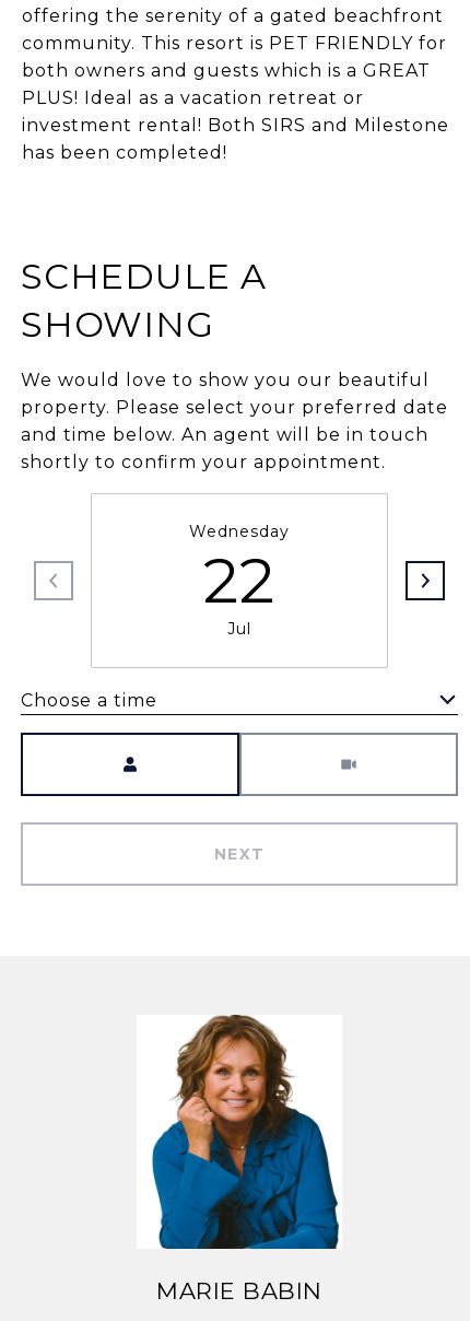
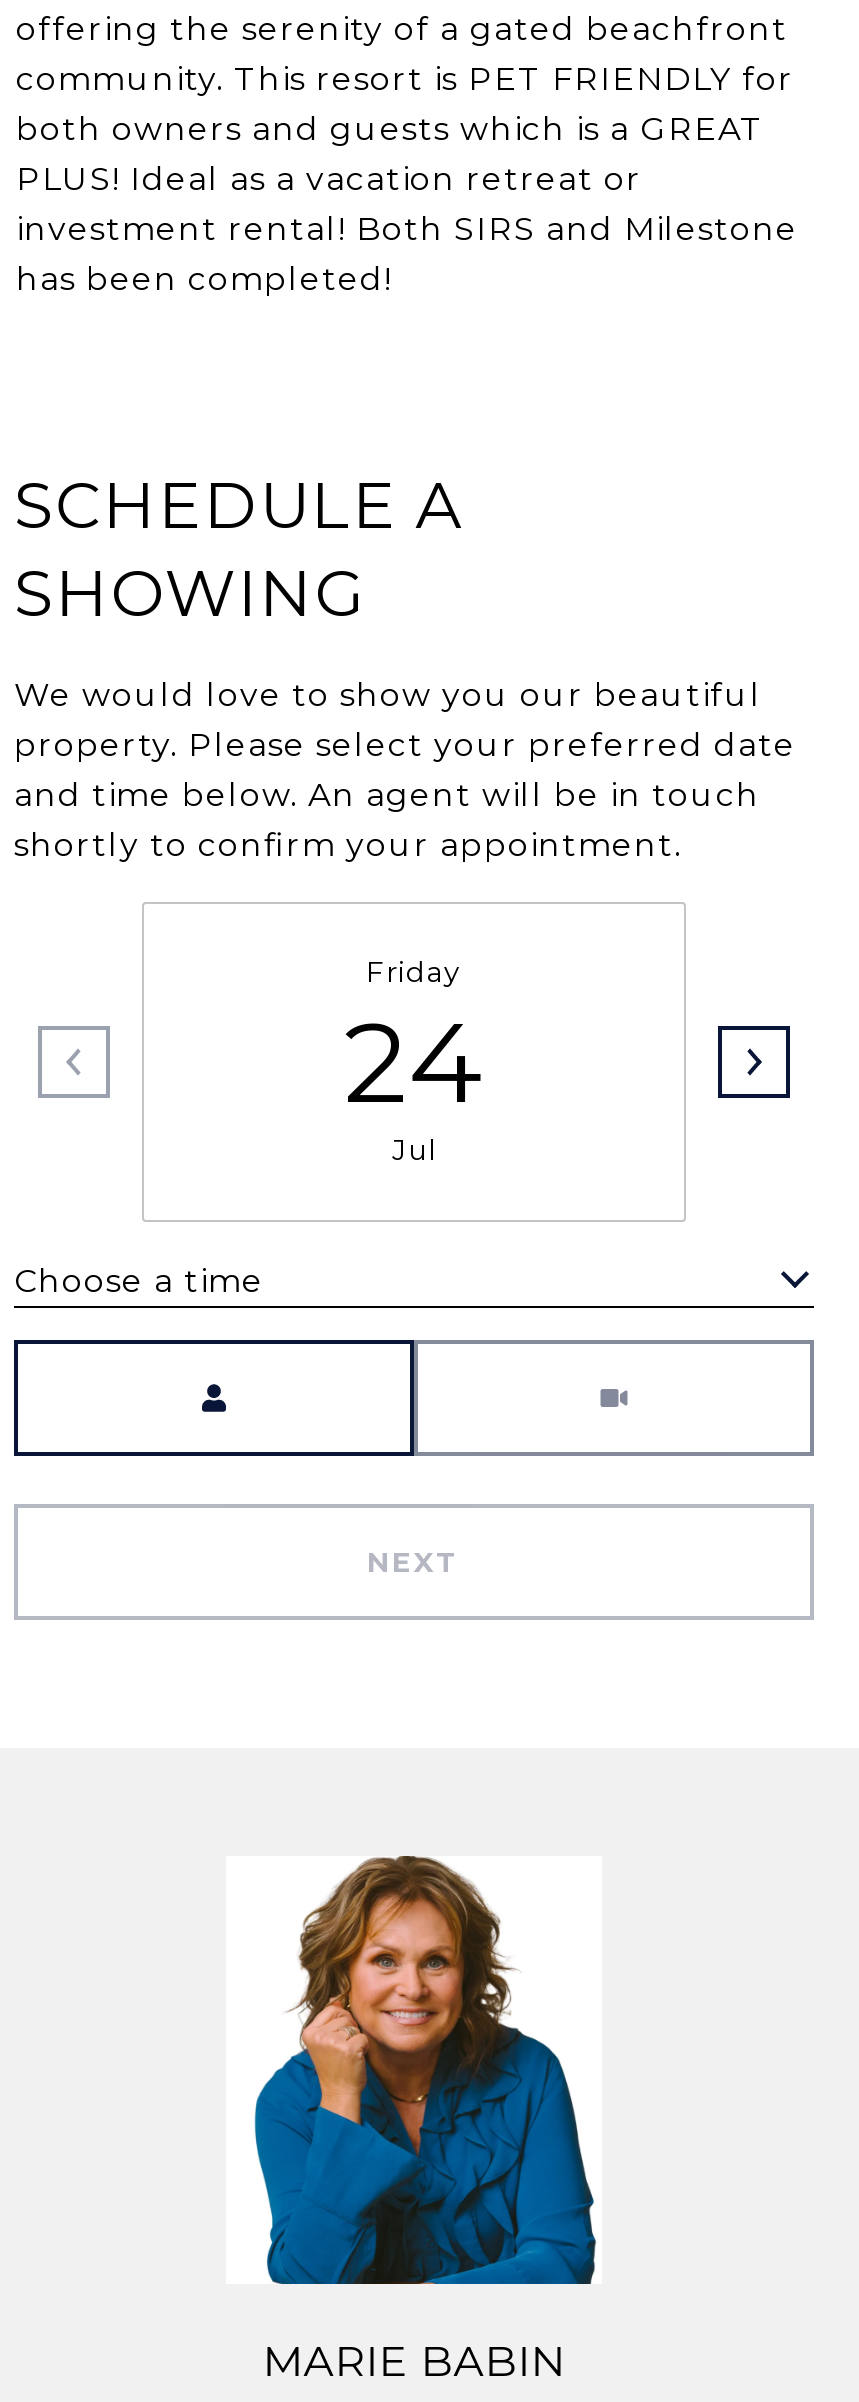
[189,522,290,618] Wednesday | 22 -> [344,954,484,1130] Friday | 24

